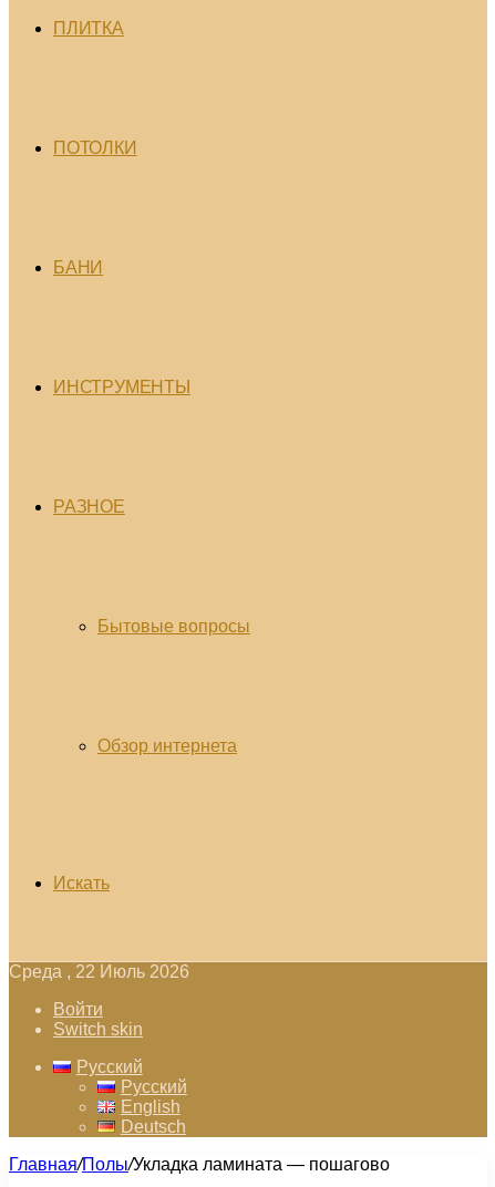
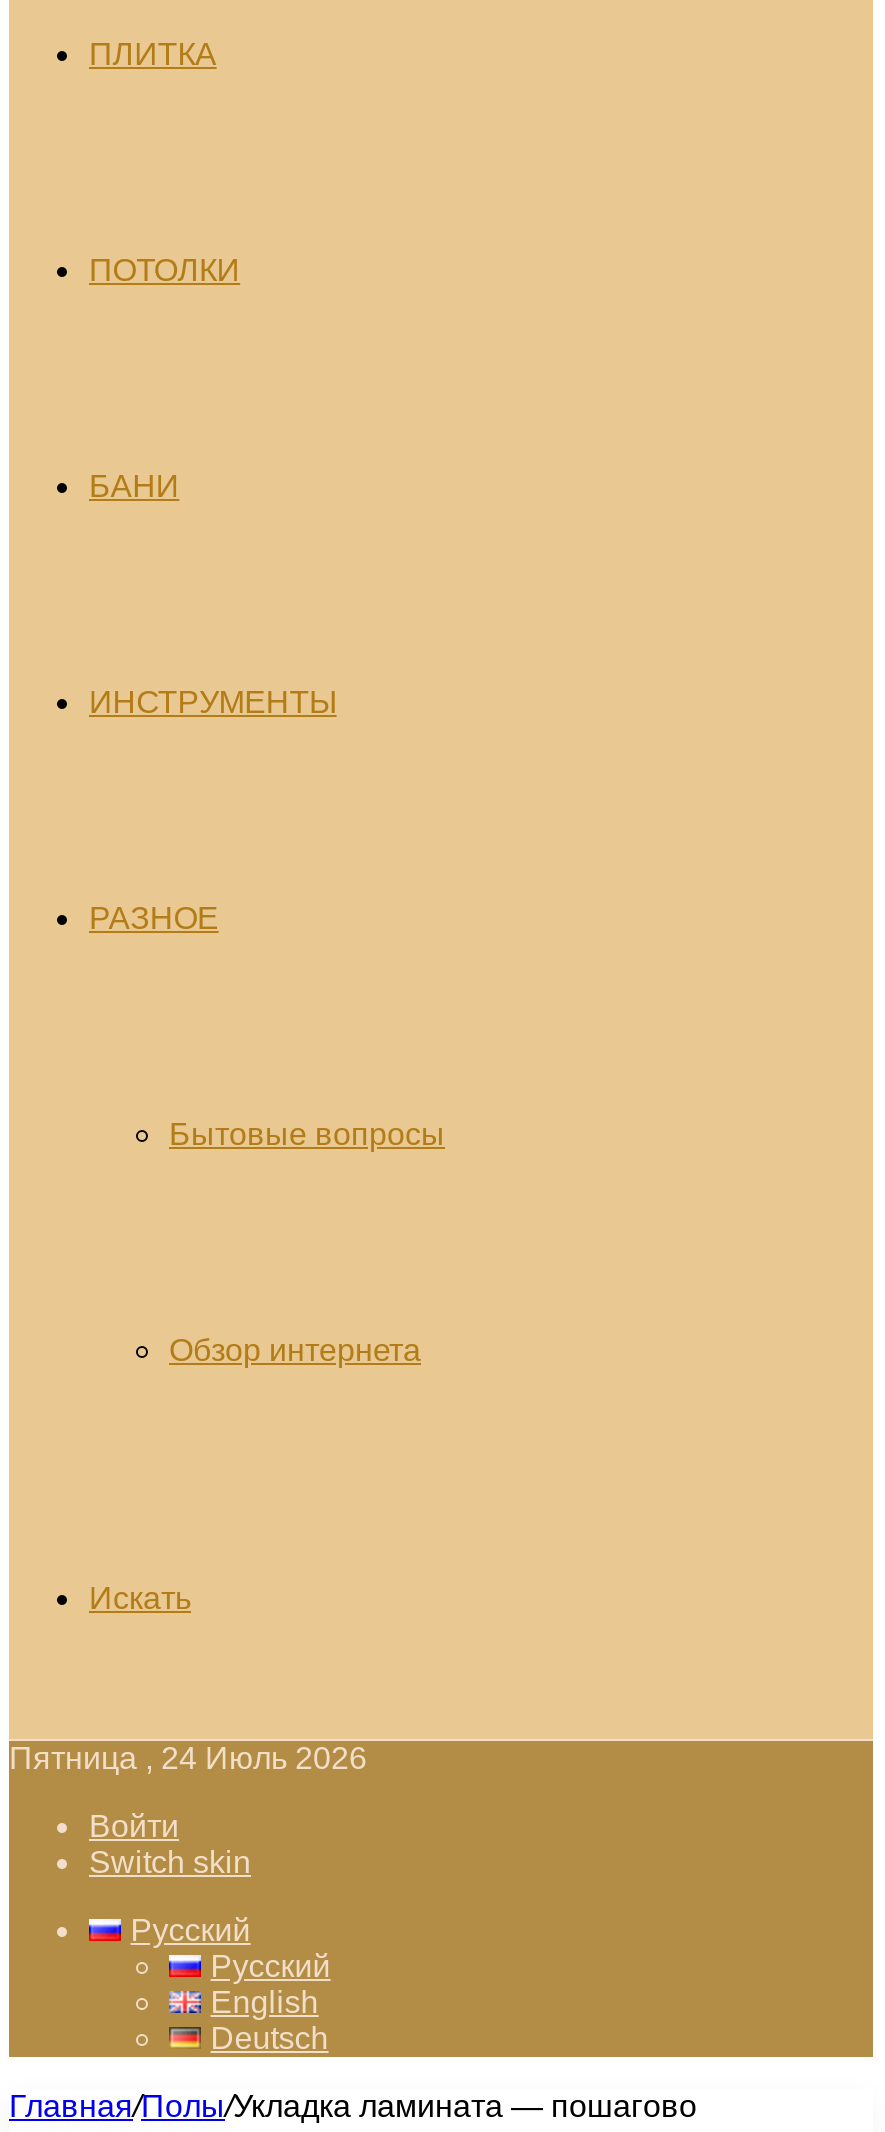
[9,962,189,981] Среда , 22 Июль 2026 -> [9,1741,367,1775] Пятница , 24 Июль 2026

